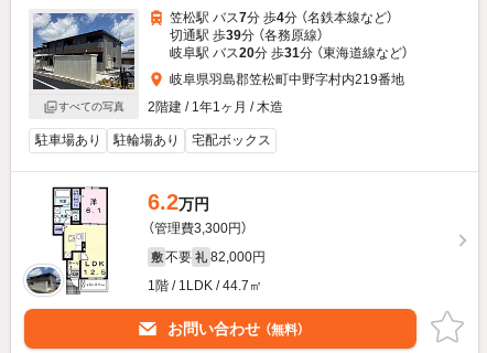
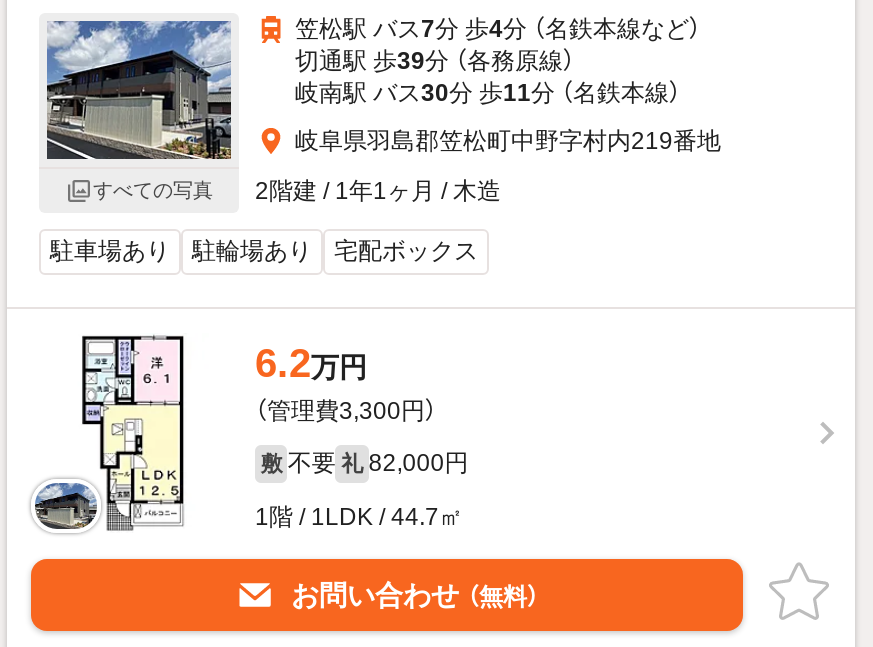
[170,45,409,60] 岐阜駅 バス20分 歩31分 （東海道線など） -> [295,79,681,107] 岐南駅 バス30分 歩11分 （名鉄本線）

